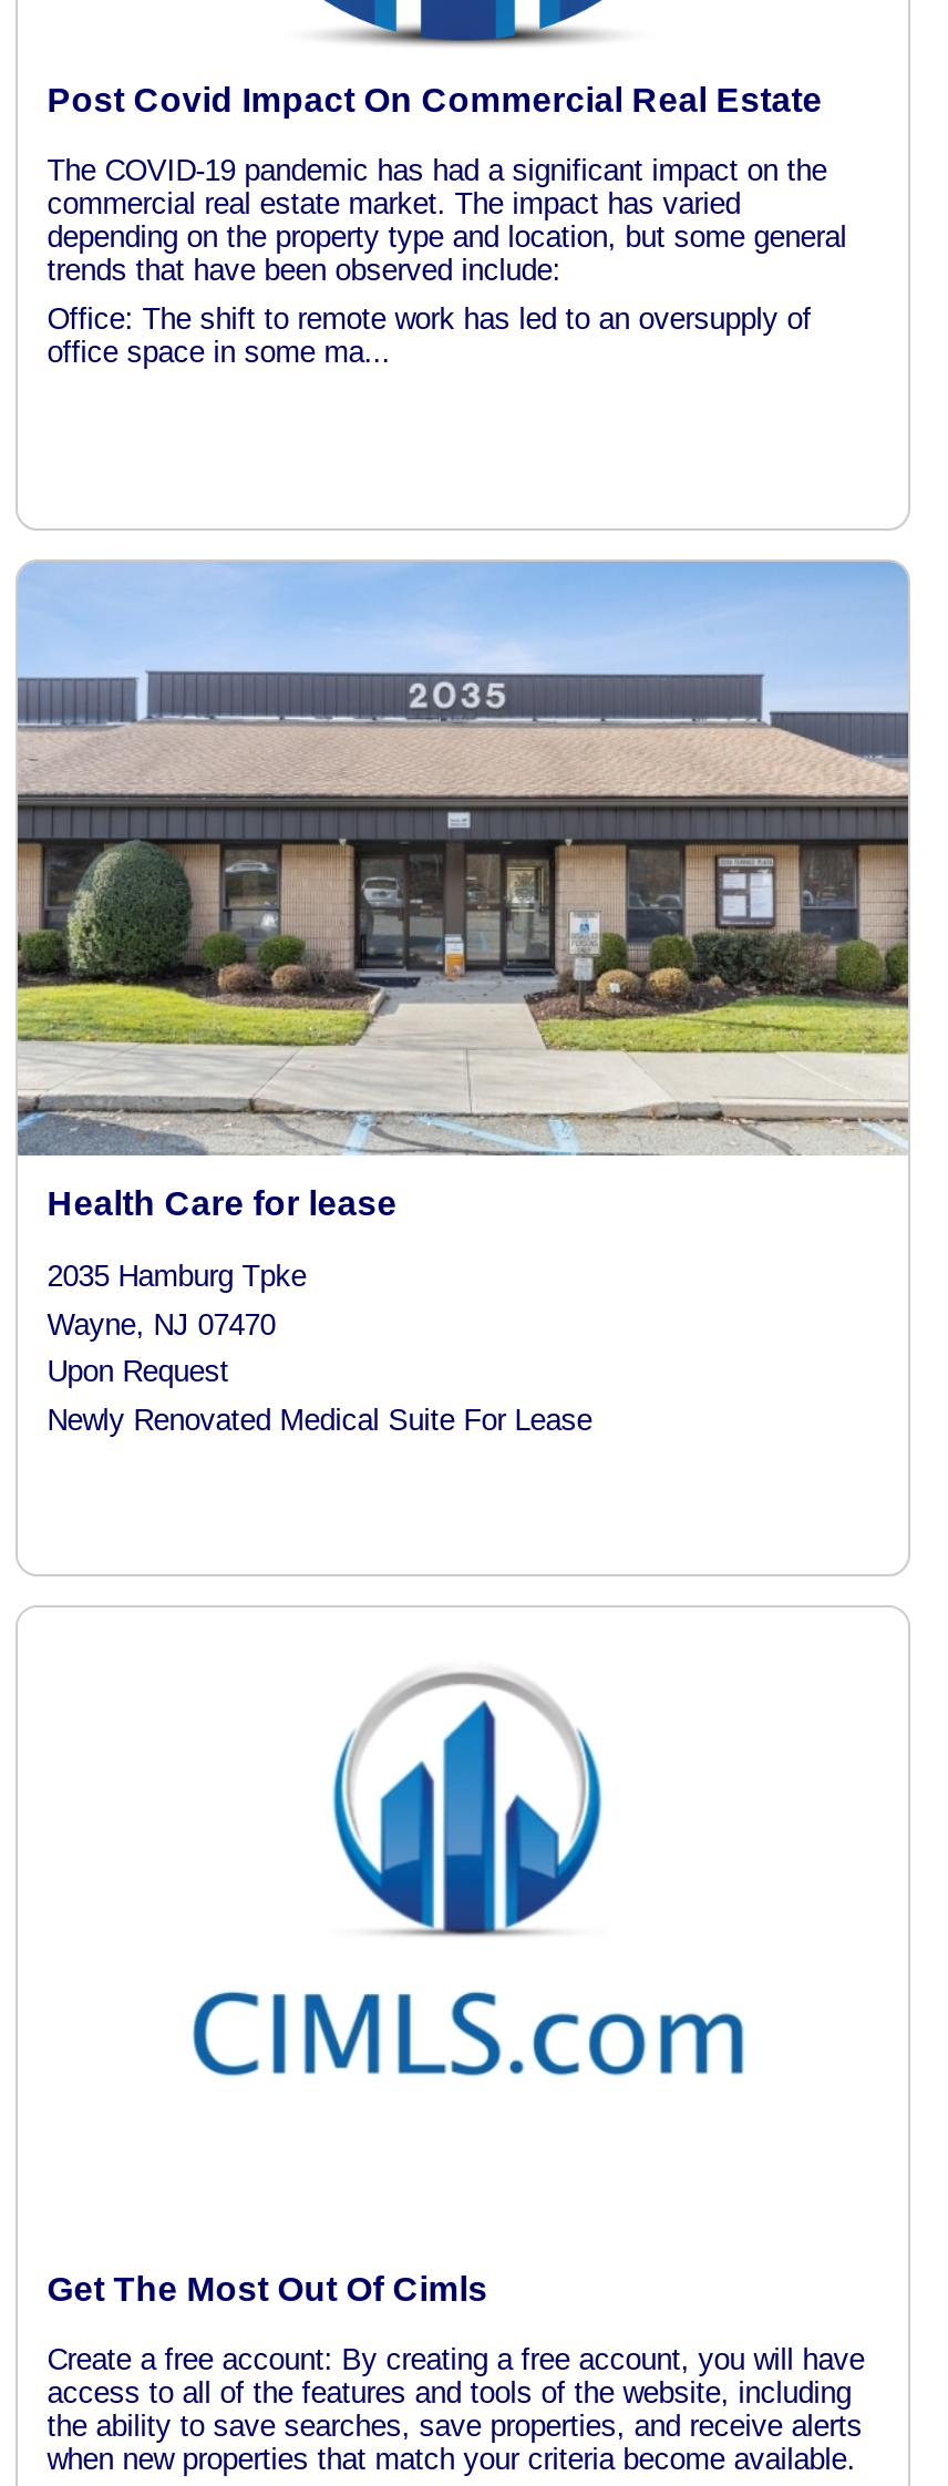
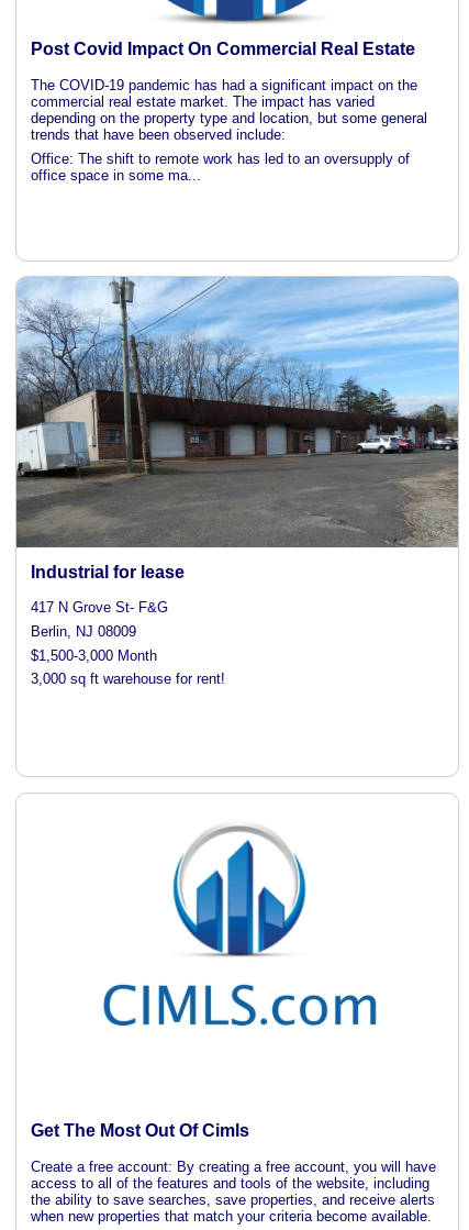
[16,558,910,1223] [image] | Health Care for lease -> [15,276,459,581] [image] | Industrial for lease
[47,1260,592,1437] 2035 Hamburg Tpke | Wayne, NJ 07470 | Upon Request | Newly Renovated Medical Suite For Lease -> [31,599,225,687] 417 N Grove St- F&G | Berlin, NJ 08009 | $1,500-3,000 Month | 3,000 sq ft warehouse for rent!

